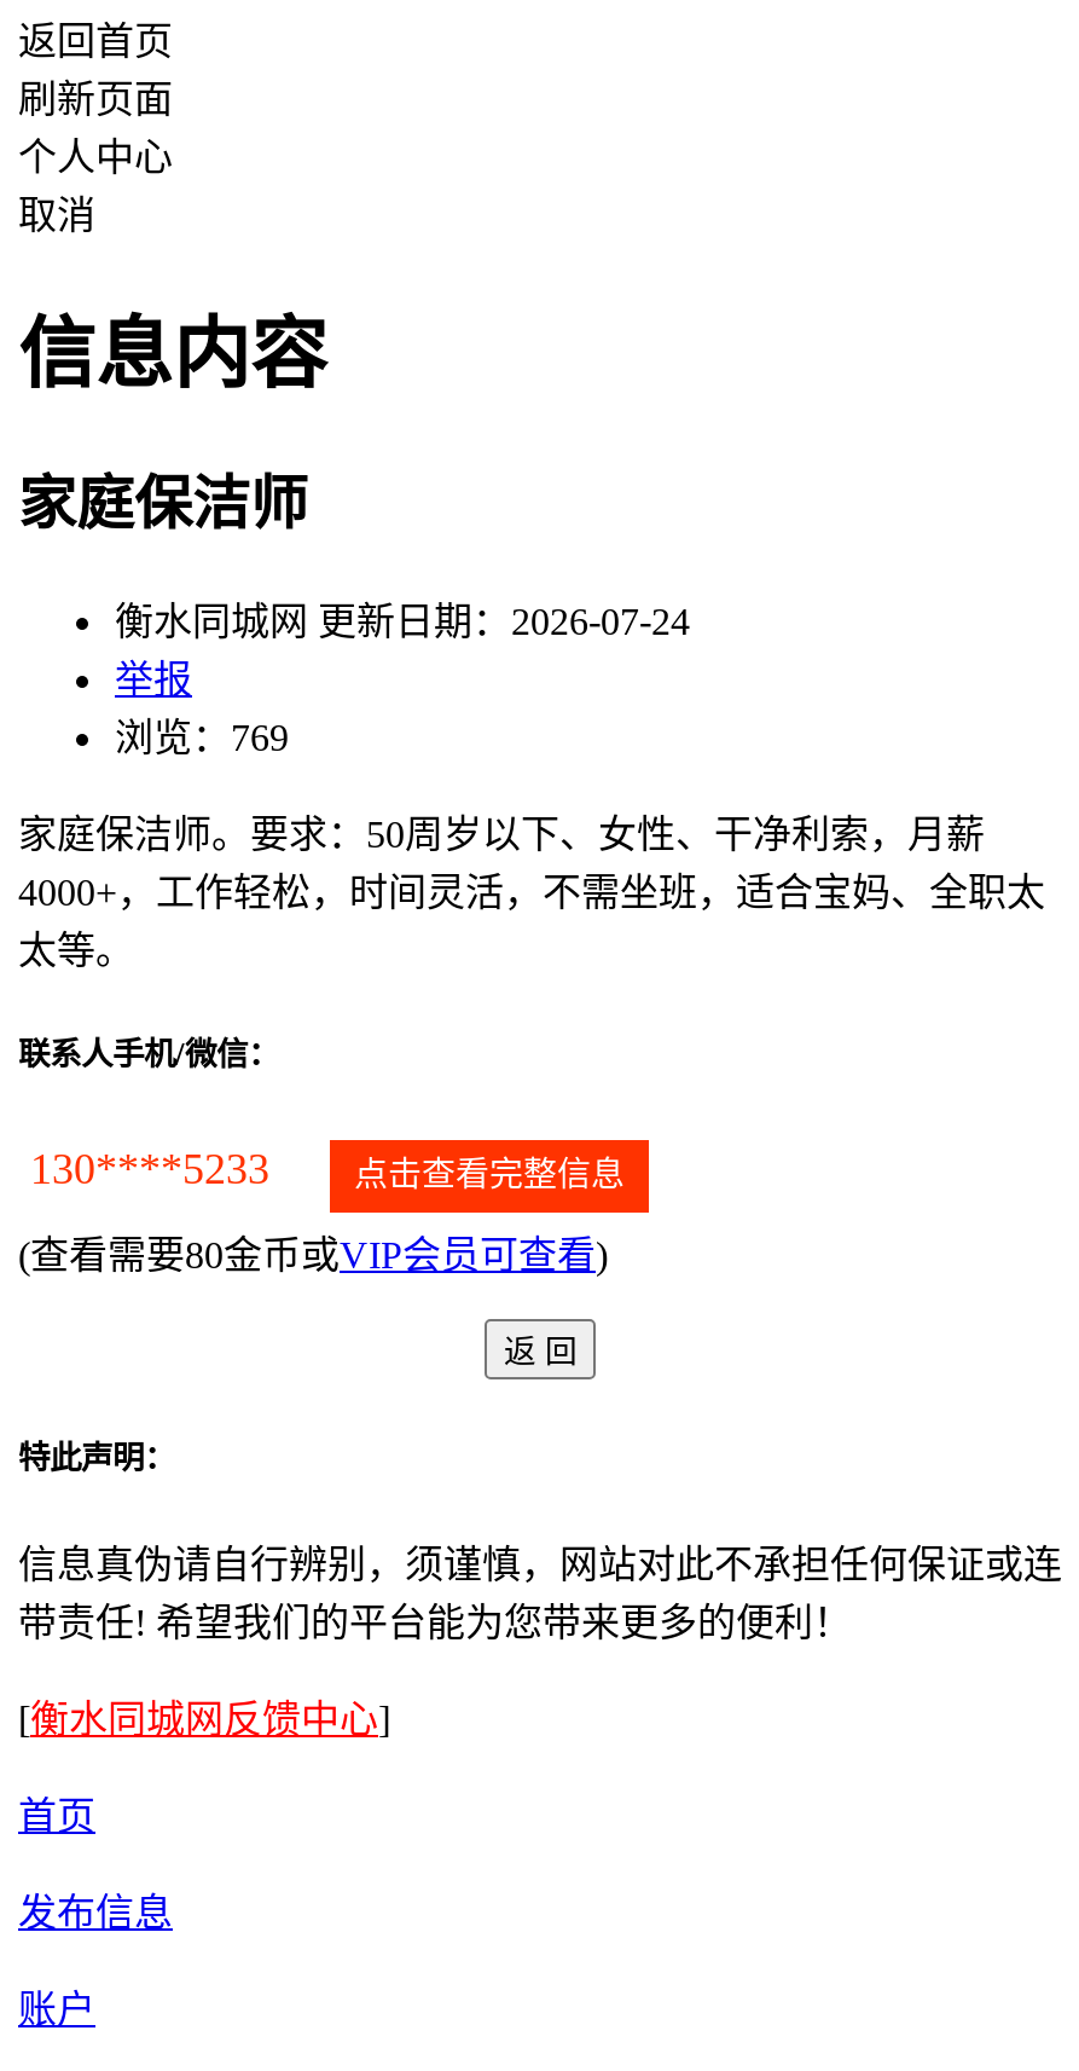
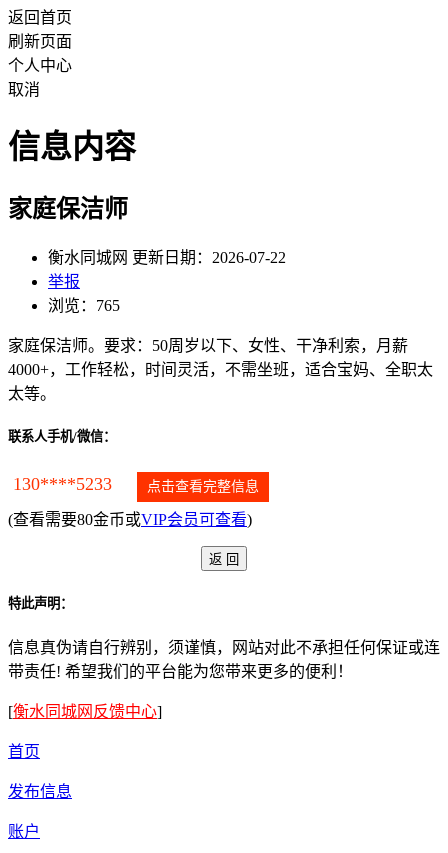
[115,600,690,641] 衡水同城网 更新日期：2026-07-24 -> [48,249,286,266] 衡水同城网 更新日期：2026-07-22
[115,716,289,758] 浏览：769 -> [48,297,120,314] 浏览：765

